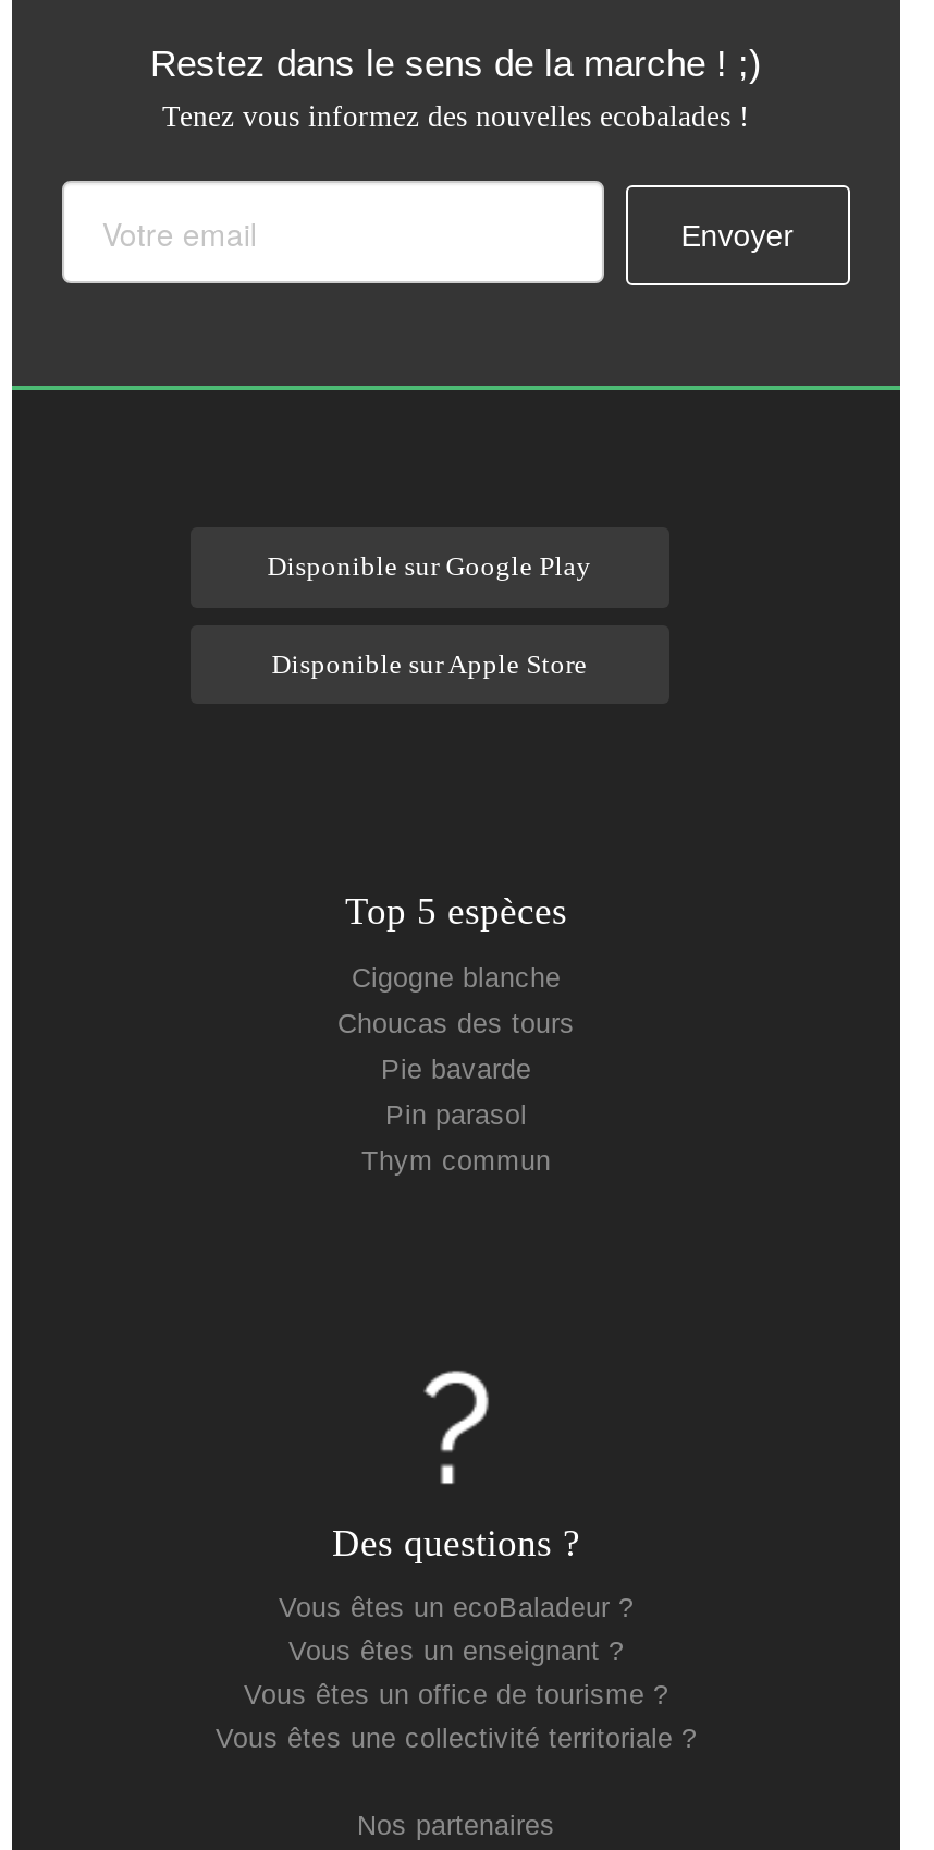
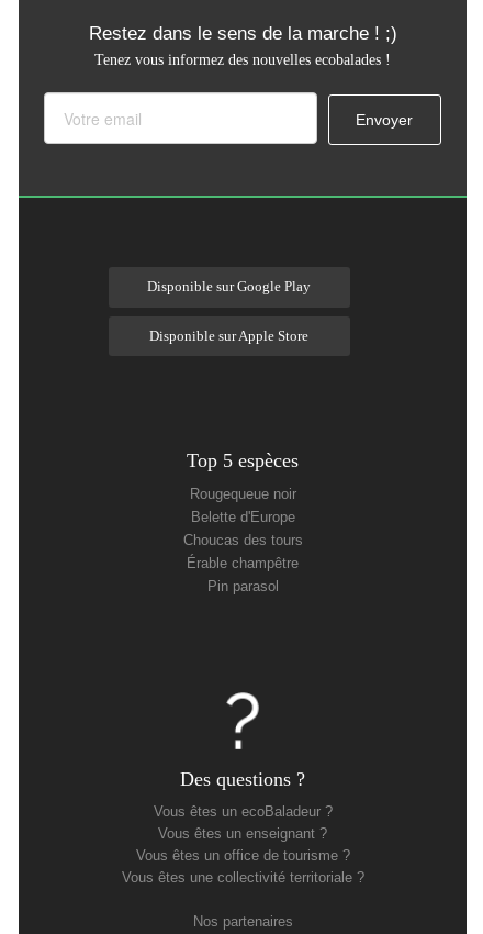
[352,963,561,994] Cigogne blanche -> [189,487,296,525] Rougequeue noir | Belette d'Europe
moved [337,1009,575,1039] -> [183,533,302,548]: Choucas des tours
[381,1055,531,1085] Pie bavarde -> [187,556,299,571] Érable champêtre
moved [385,1100,527,1131] -> [207,579,278,594]: Pin parasol
[361,1146,551,1177] Thym commun -> none

